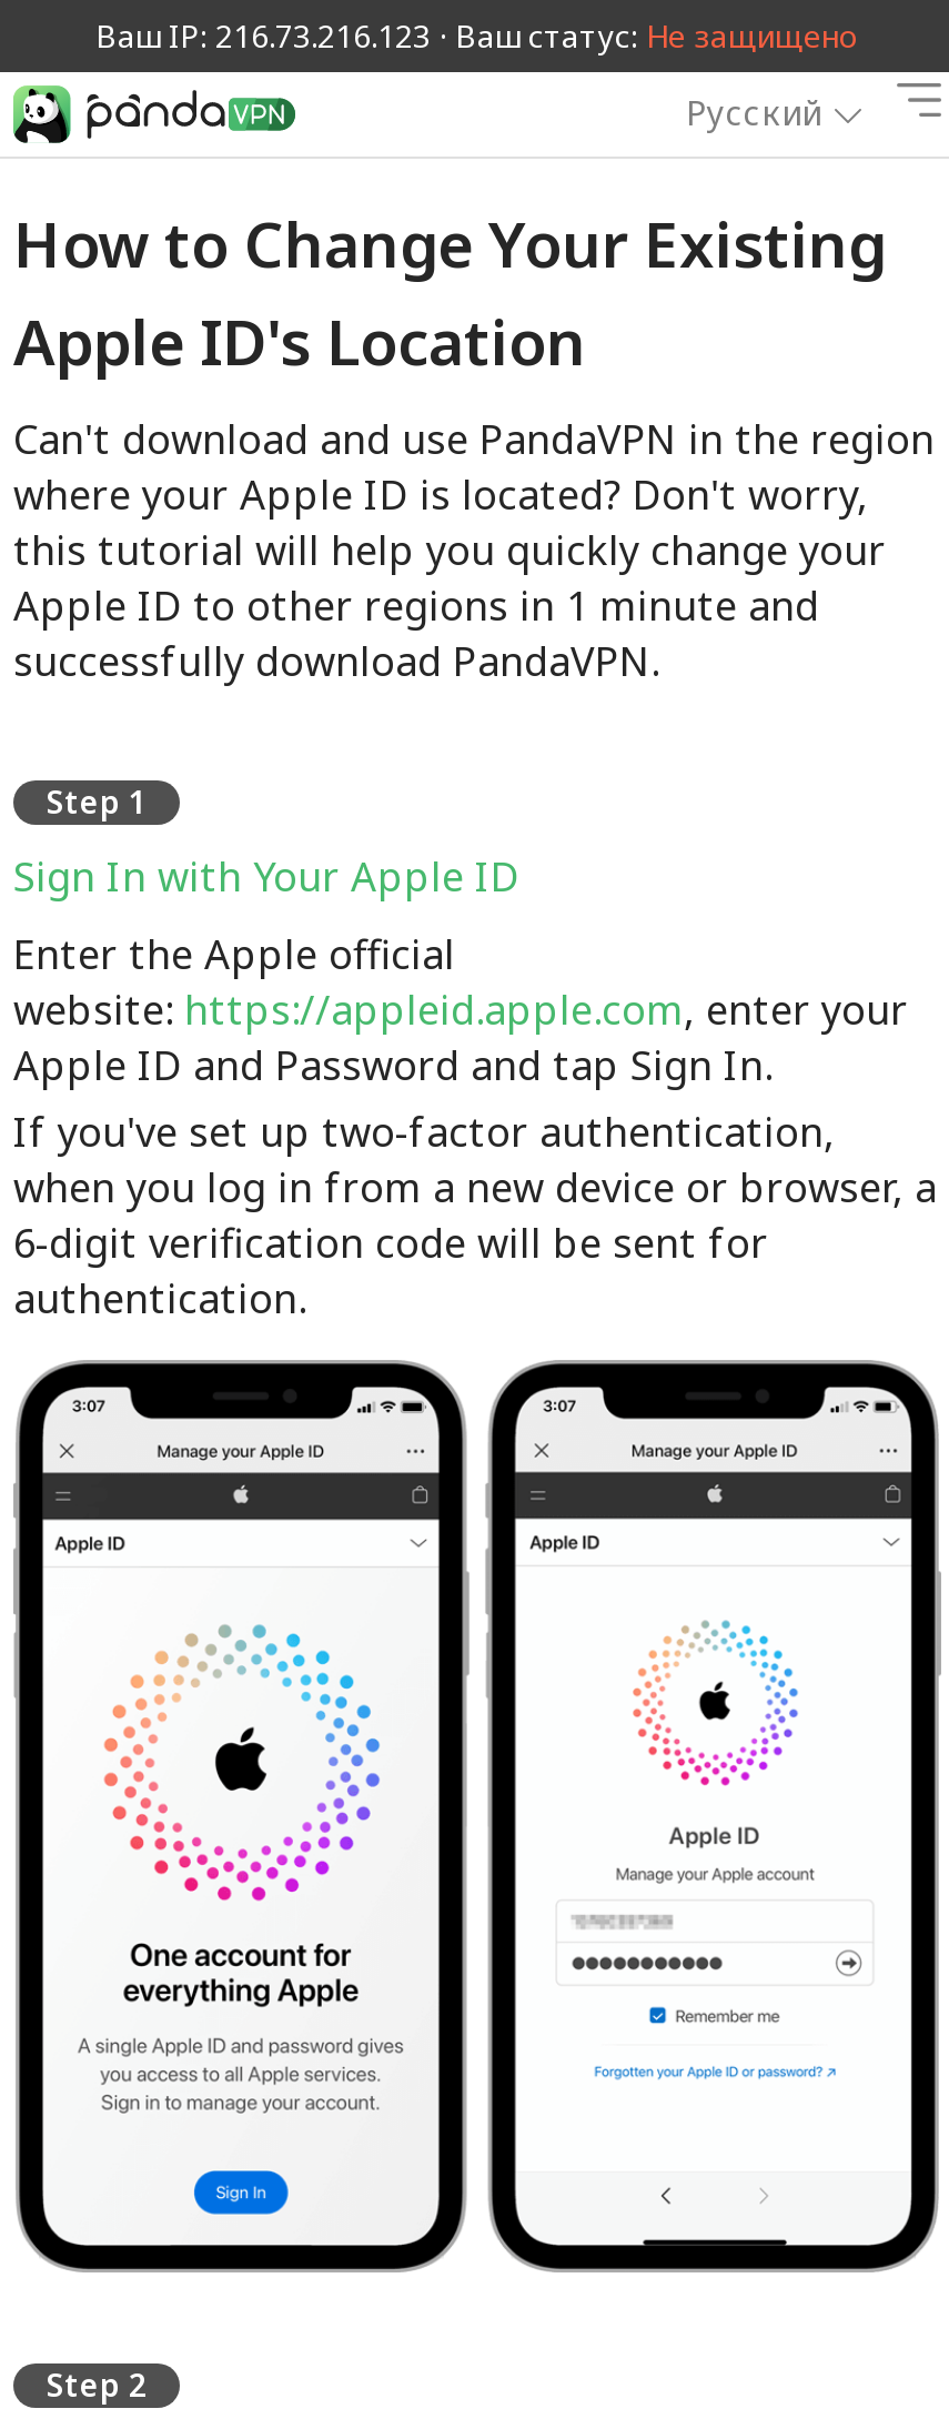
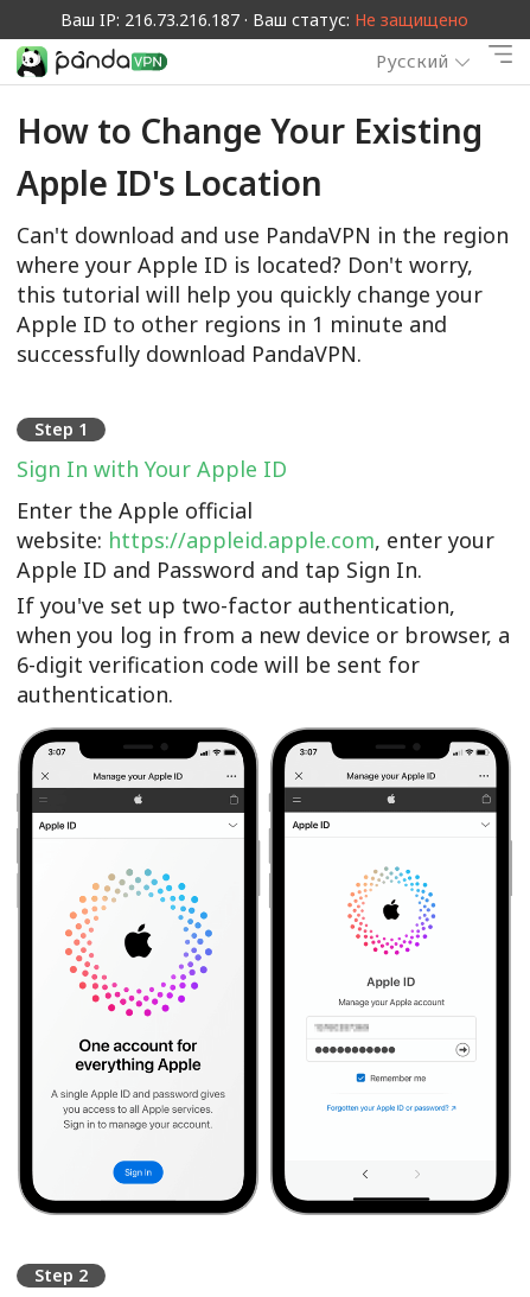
[95,14,859,57] Ваш IP: 216.73.216.123 · Ваш статус: Не защищено -> [60,8,468,31] Ваш IP: 216.73.216.187 · Ваш статус: Не защищено

